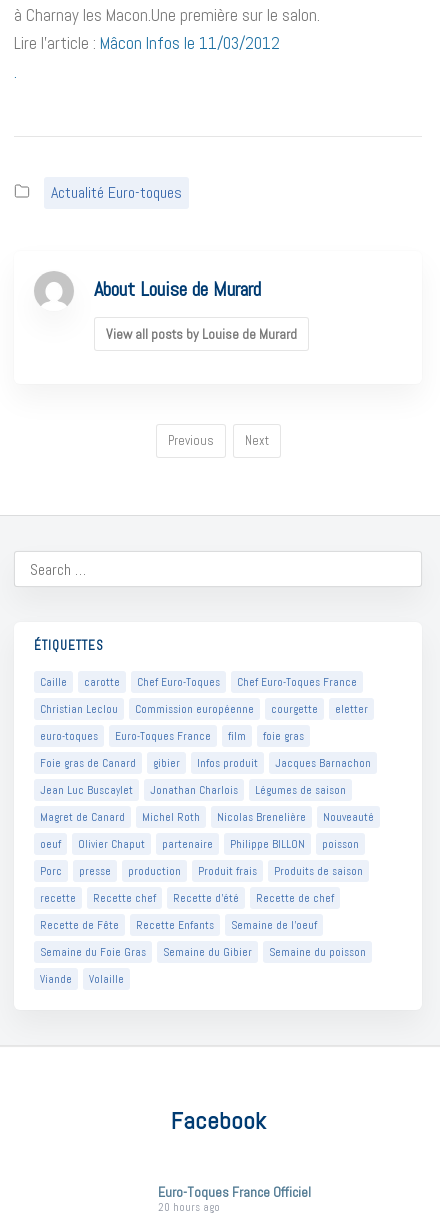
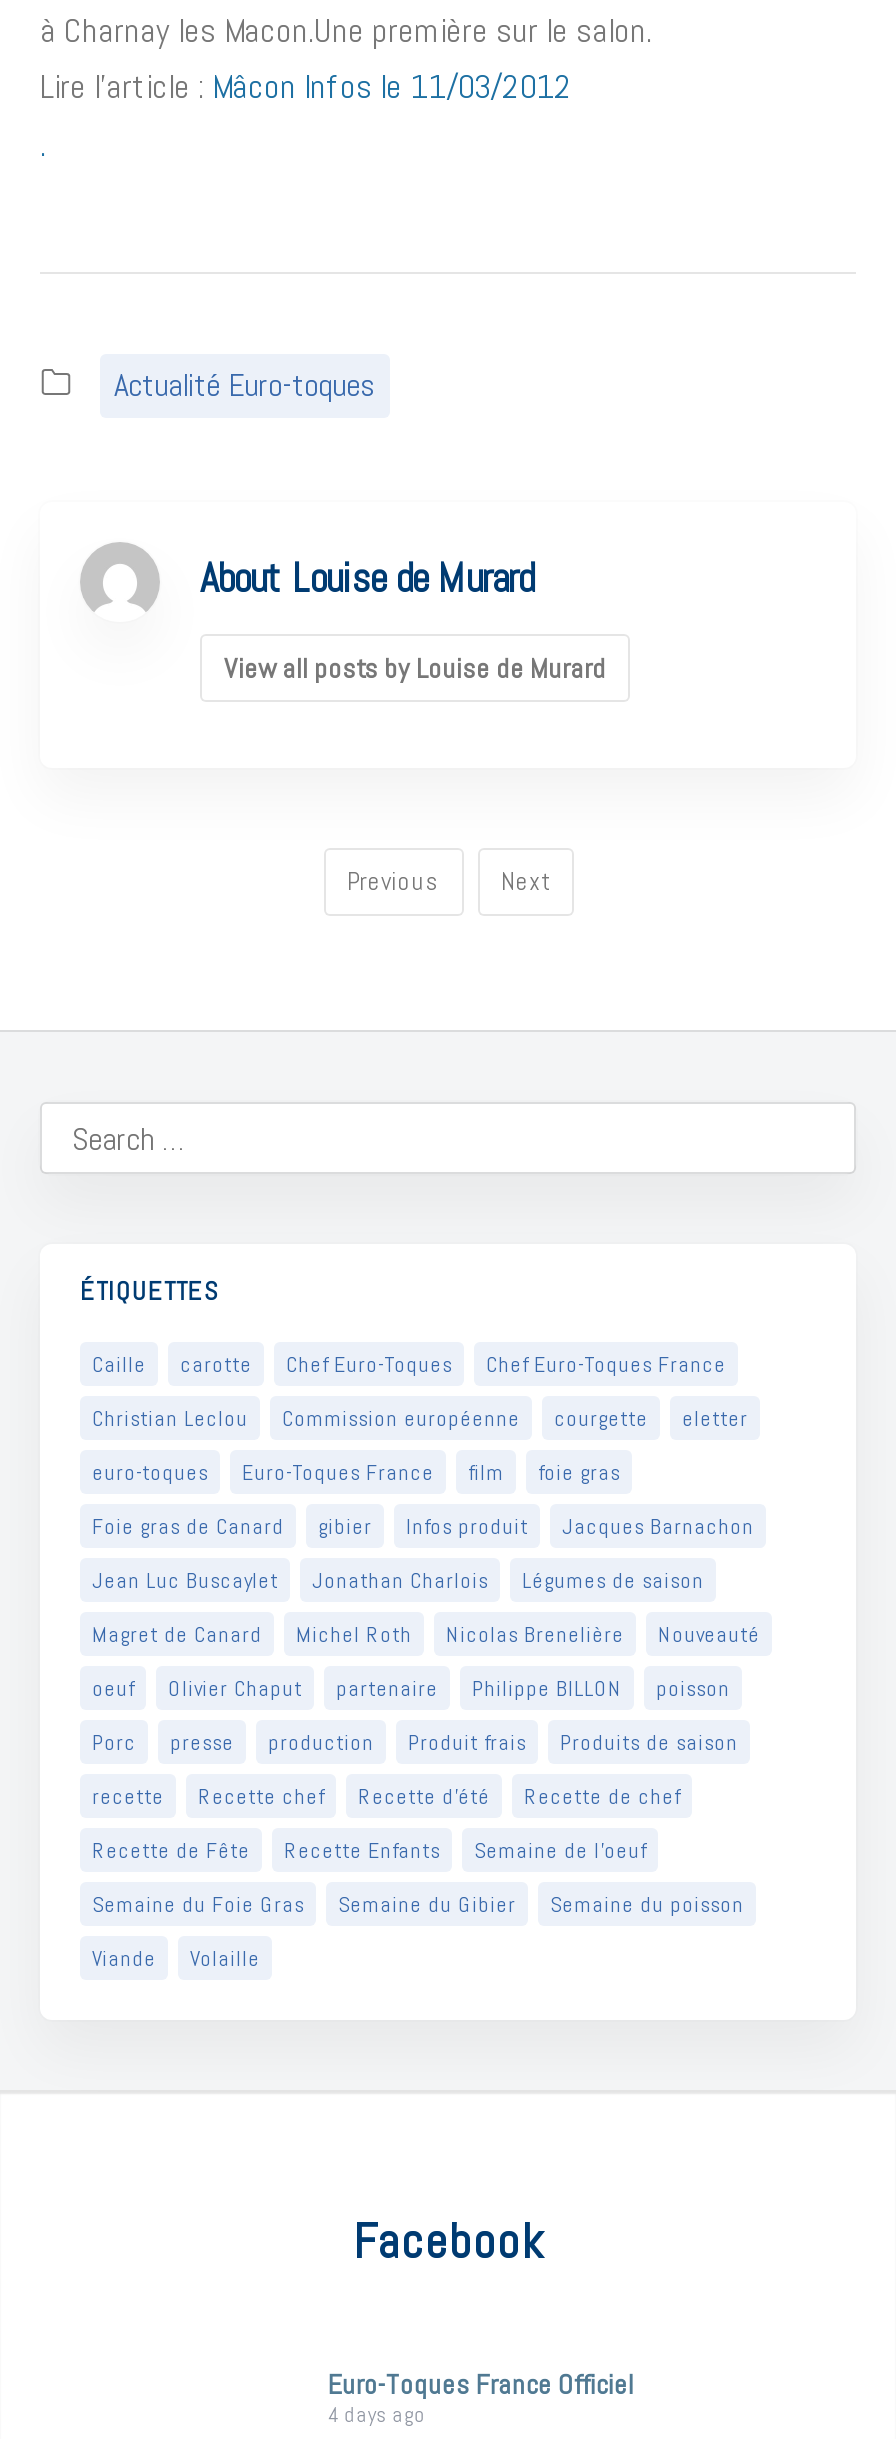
[158,1199,220,1213] 20 hours ago -> [328,2399,426,2427] 4 days ago

